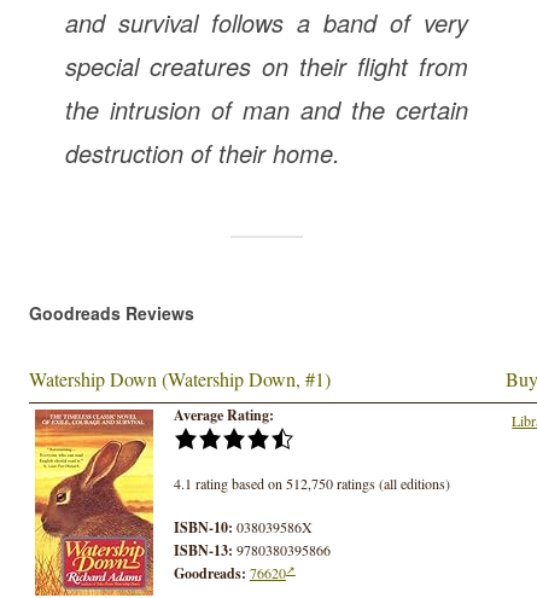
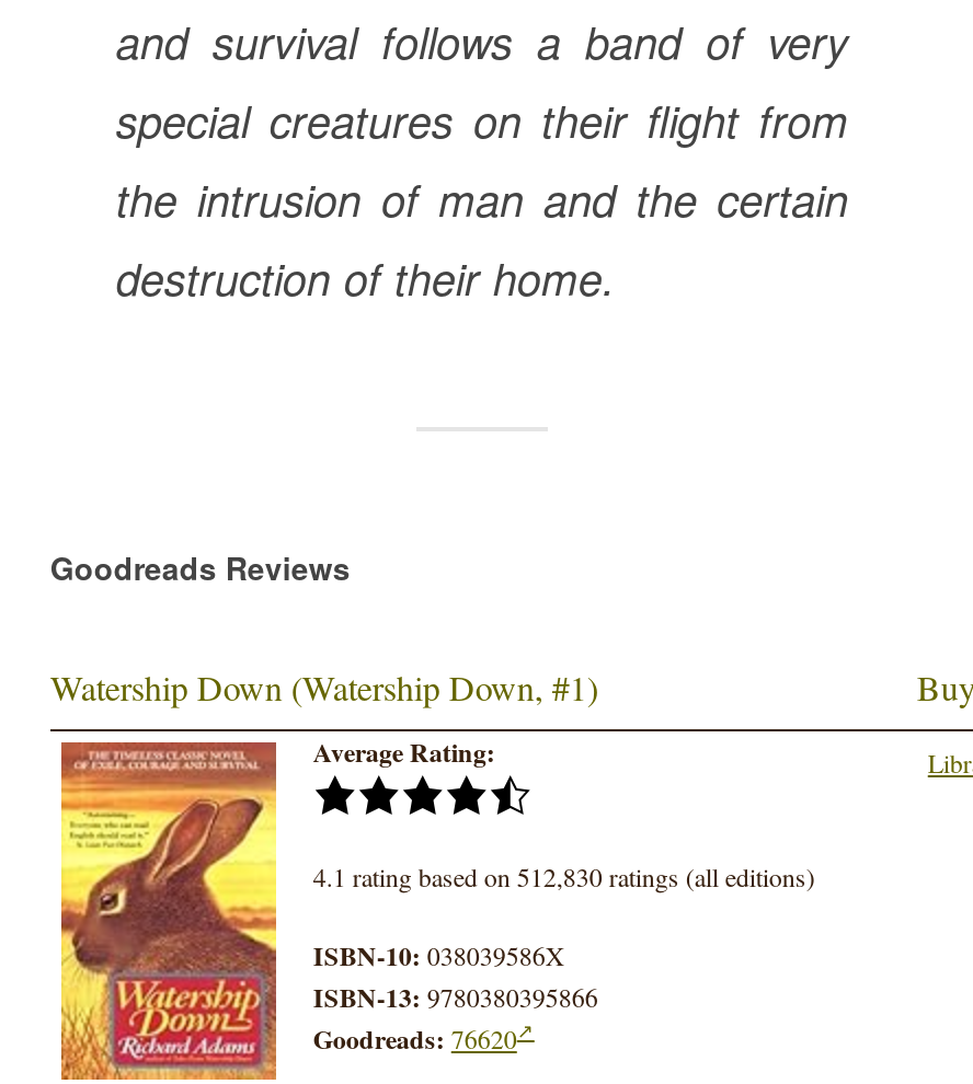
[174,474,450,493] 4.1 rating based on 512,750 ratings (all editions) -> [313,858,815,893] 4.1 rating based on 512,830 ratings (all editions)

